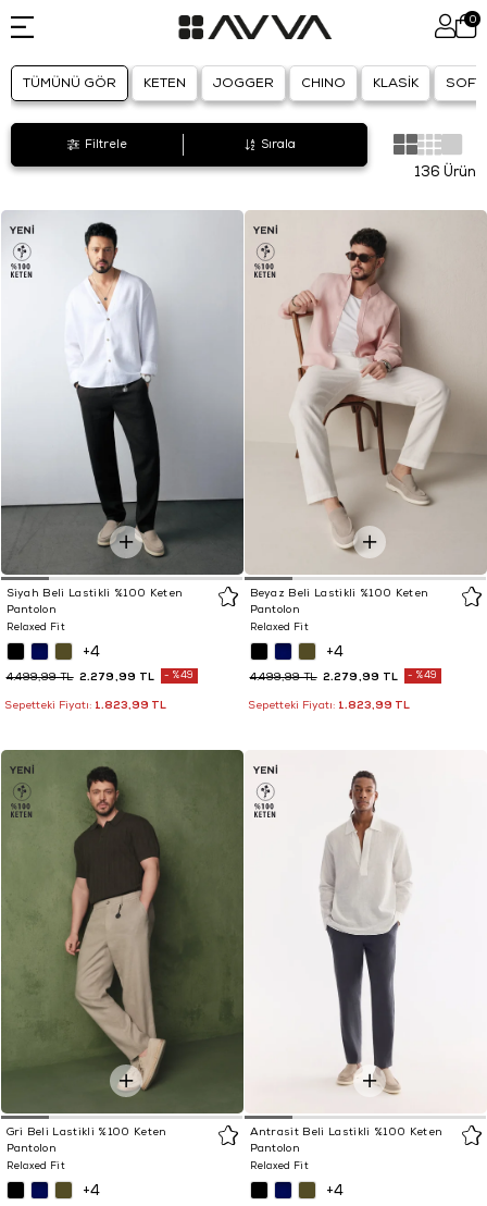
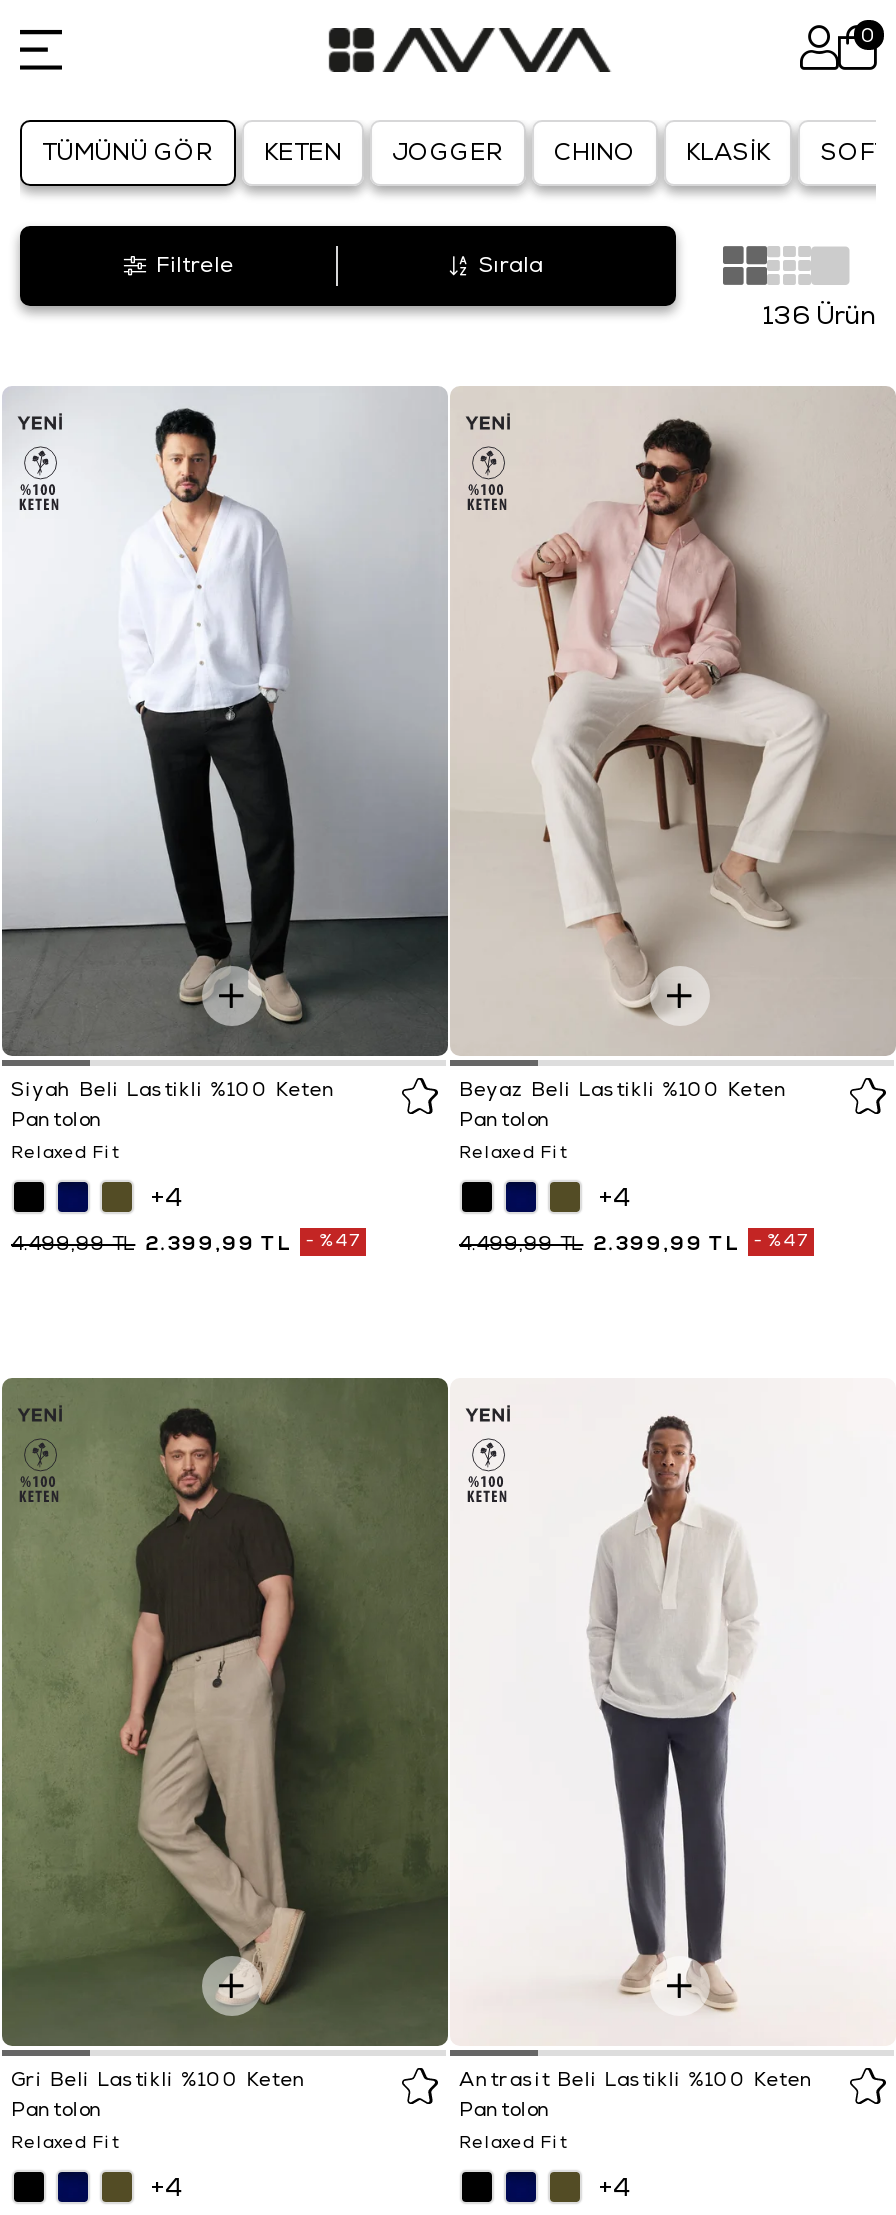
[4,669,194,711] %49 | Sepetteki Fiyatı: 1.823,99 TL -> [319,1229,360,1251] %47
[79,669,155,683] 2.279,99 TL -> [145,1229,290,1255] 2.399,99 TL
[247,669,438,711] %49 | Sepetteki Fiyatı: 1.823,99 TL -> [767,1229,808,1251] %47
[323,669,399,683] 2.279,99 TL -> [593,1229,738,1255] 2.399,99 TL

